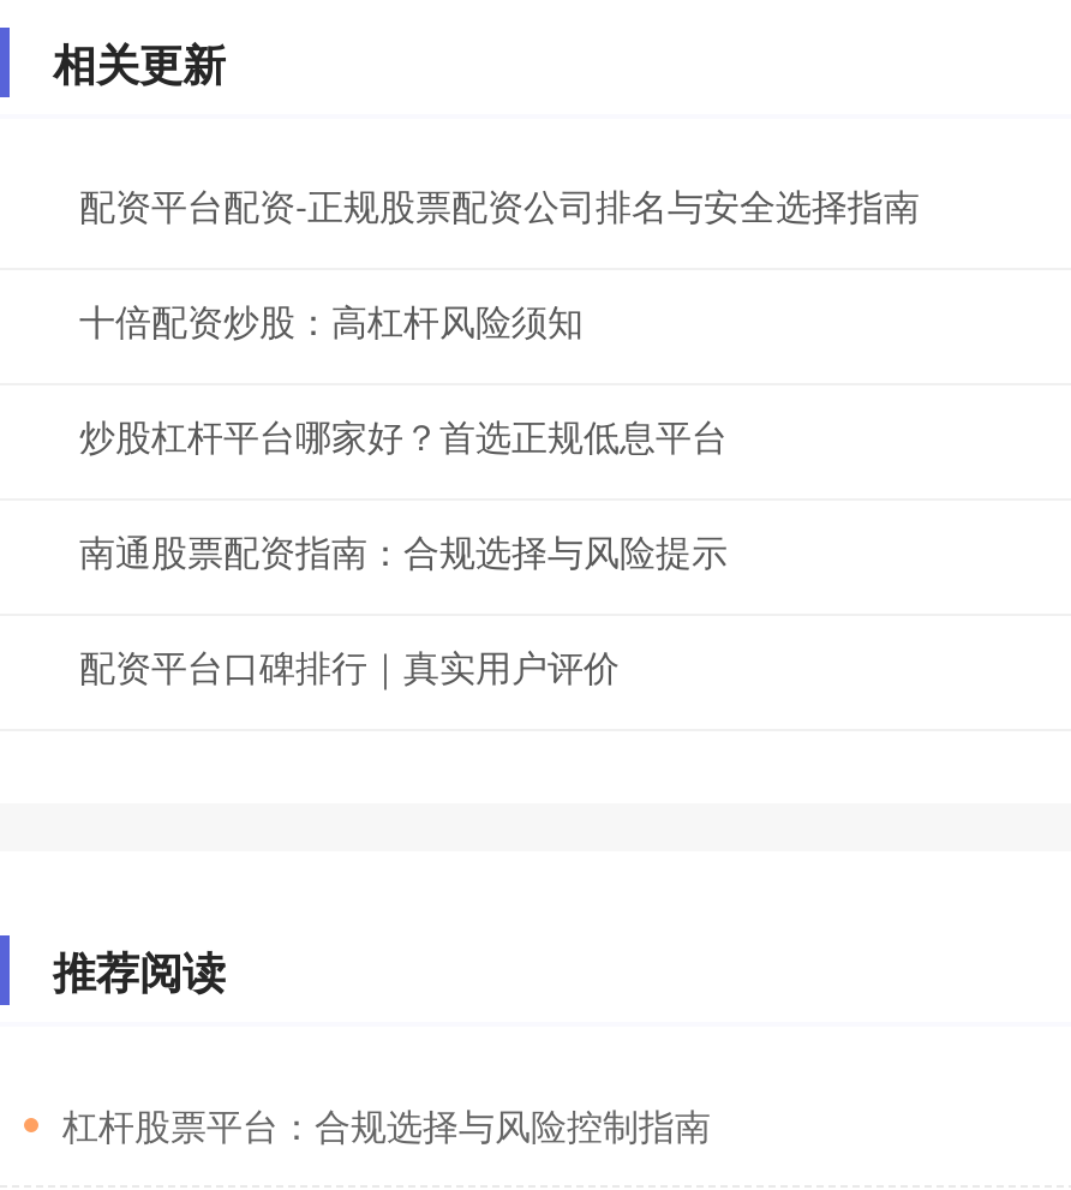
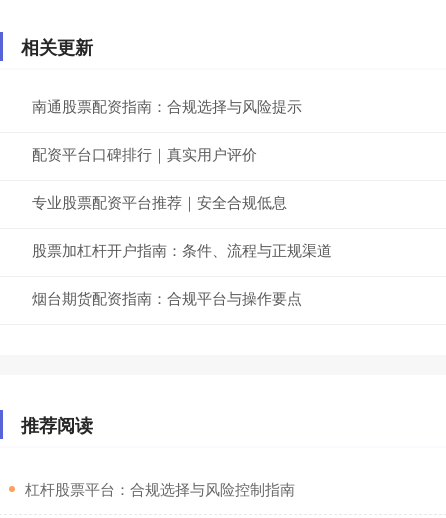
[79,179,920,460] 配资平台配资-正规股票配资公司排名与安全选择指南 | 十倍配资炒股：高杠杆风险须知 | 炒股杠杆平台哪家好？首选正规低息平台 -> none
moved [79,525,728,691] -> [32,95,302,164]: 南通股票配资指南：合规选择与风险提示 | 配资平台口碑排行｜真实用户评价
none -> [32,191,332,308] 专业股票配资平台推荐｜安全合规低息 | 股票加杠杆开户指南：条件、流程与正规渠道 | 烟台期货配资指南：合规平台与操作要点

